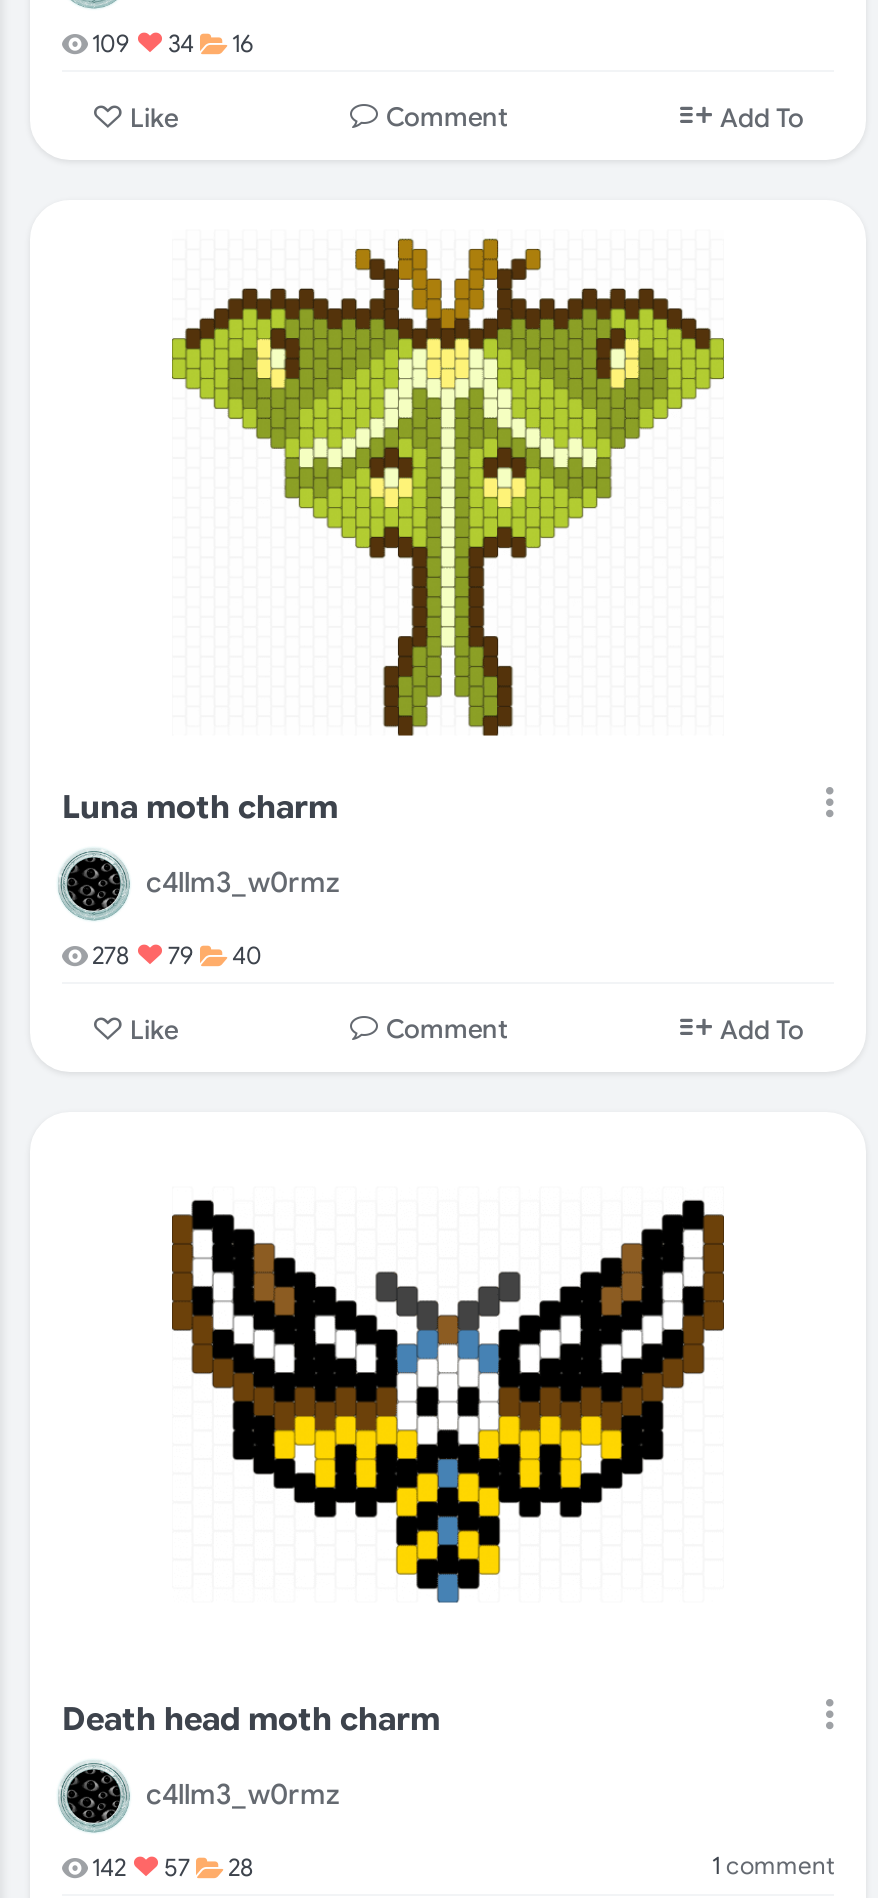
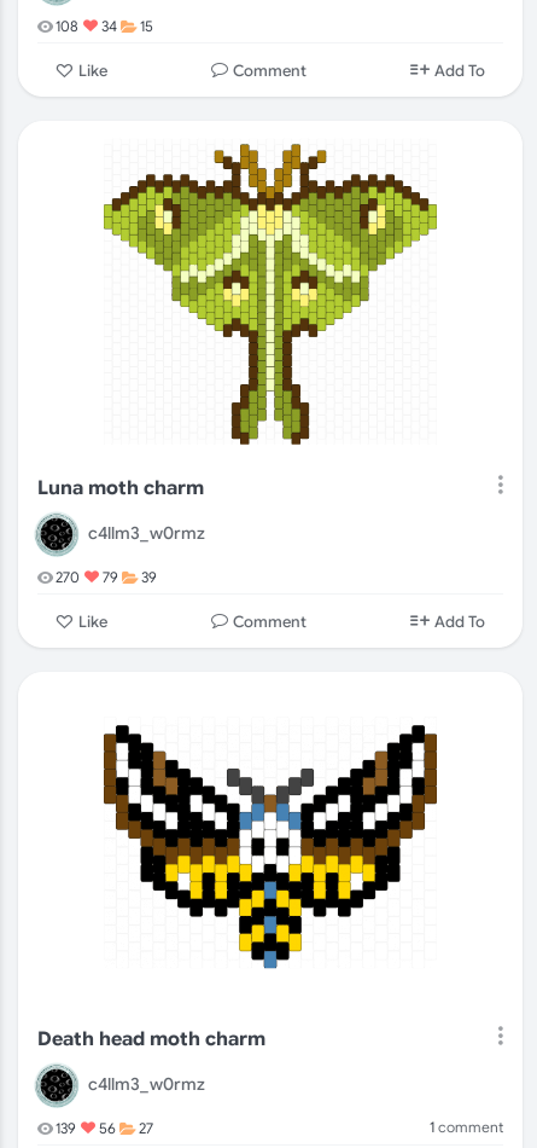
[92,28,130,58] 109 -> [56,17,78,35] 108
[232,28,254,58] 16 -> [140,17,153,35] 15
[92,940,130,970] 278 -> [56,568,80,586] 270
[232,940,262,970] 40 -> [141,568,157,586] 39
[92,1852,126,1882] 142 -> [56,1119,76,1137] 139
[164,1852,190,1882] 57 -> [99,1119,116,1137] 56
[228,1852,254,1882] 28 -> [139,1119,153,1137] 27

